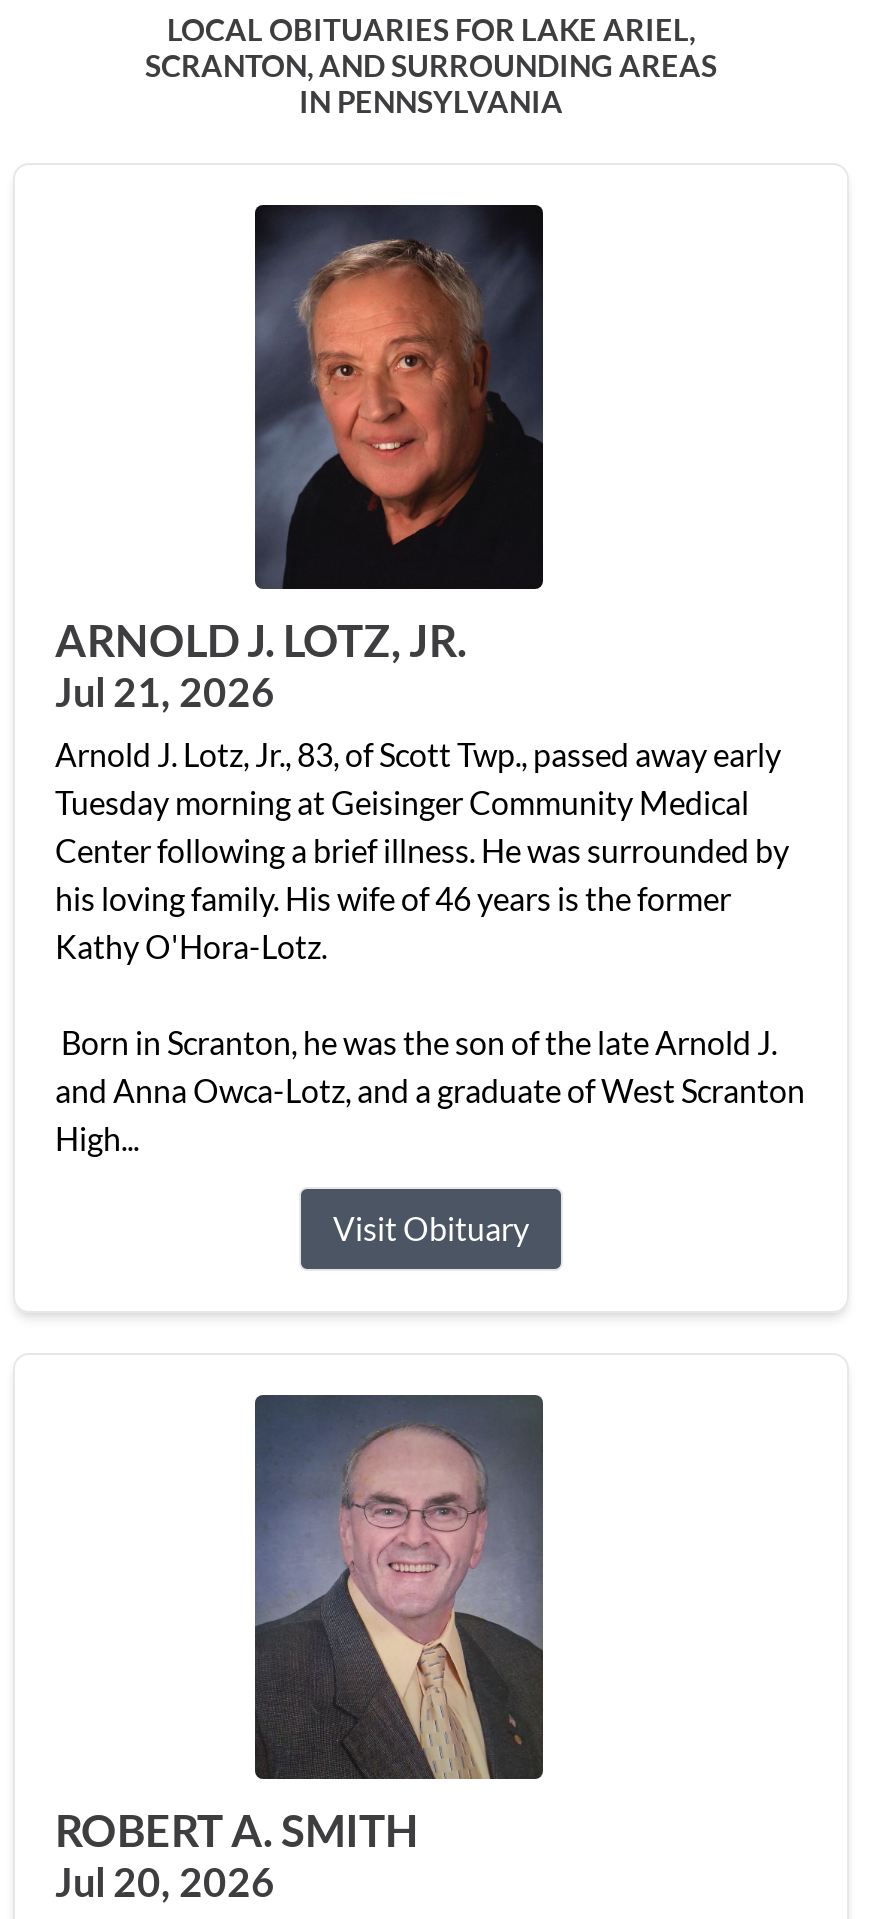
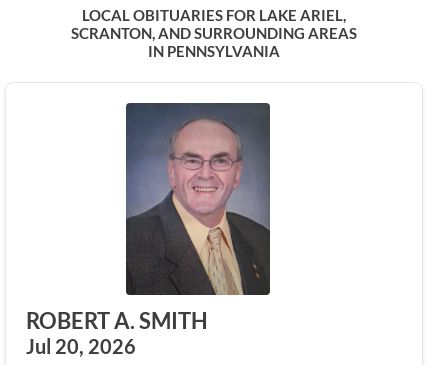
[55,205,805,1247] [image] | ARNOLD J. LOTZ, JR. | Jul 21, 2026 | Arnold J. Lotz, Jr., 83, of Scott Twp., passed away early | Tuesday morning at Geisinger Community Medical | Center following a brief illness. He was surrounded by | his loving family. His wife of 46 years is the former | Kathy O'Hora-Lotz. | Born in Scranton, he was the son of the late Arnold J. | and Anna Owca-Lotz, and a graduate of West Scranton | High... | Visit Obituary -> none

